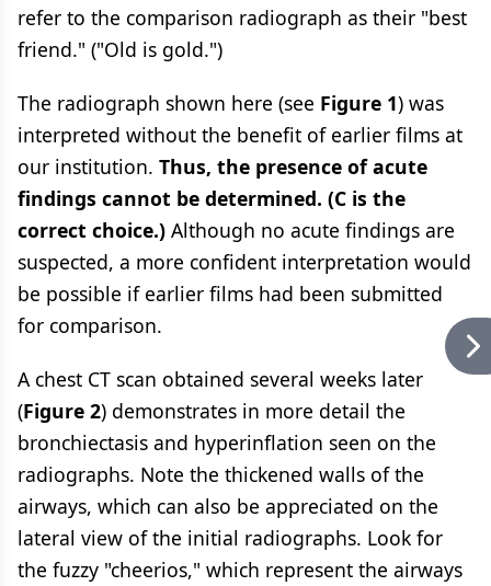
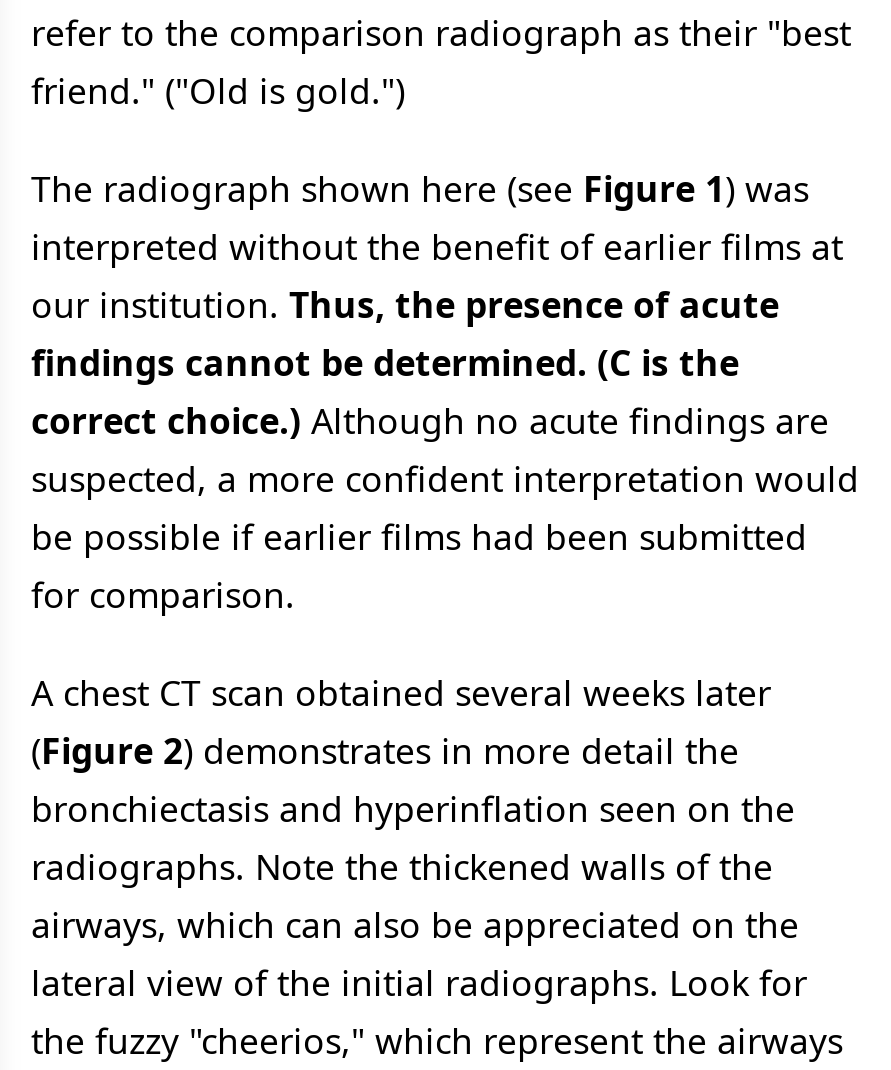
[444,317,488,376] [image] -> none

